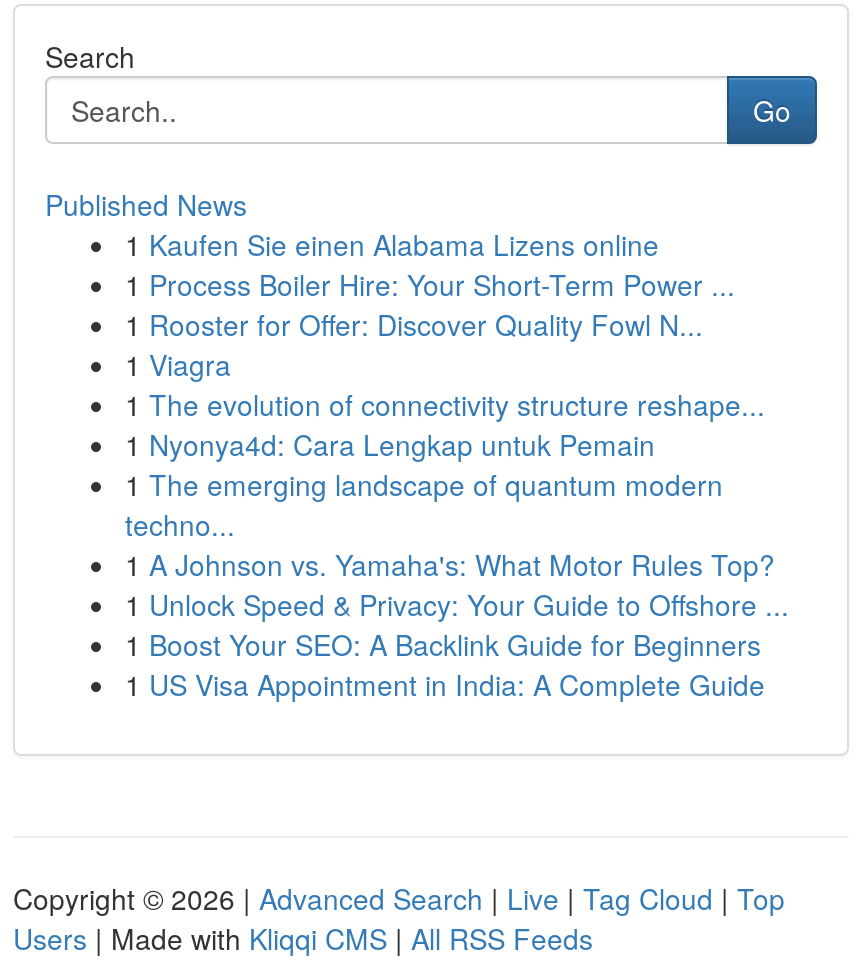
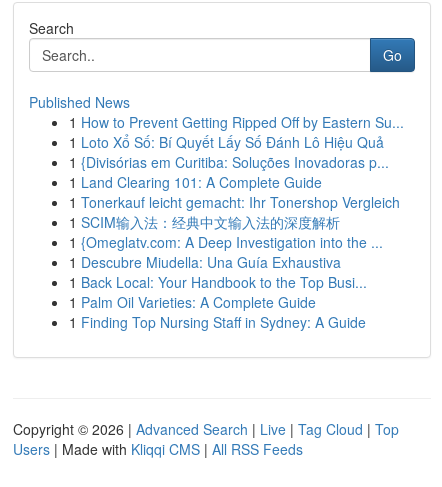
[125,224,789,704] 1 Kaufen Sie einen Alabama Lizens online | 1 Process Boiler Hire: Your Short-Term Power ... | 1 Rooster for Offer: Discover Quality Fowl N... | 1 Viagra | 1 The evolution of connectivity structure reshape... | 1 Nyonya4d: Cara Lengkap untuk Pemain | 1 The emerging landscape of quantum modern | techno... | 1 A Johnson vs. Yamaha's: What Motor Rules Top? | 1 Unlock Speed & Privacy: Your Guide to Offshore ... | 1 Boost Your SEO: A Backlink Guide for Beginners | 1 US Visa Appointment in India: A Complete Guide -> [69,112,404,332] 1 How to Prevent Getting Ripped Off by Eastern Su... | 1 Loto Xổ Số: Bí Quyết Lấy Số Đánh Lô Hiệu Quả | 1 {Divisórias em Curitiba: Soluções Inovadoras p... | 1 Land Clearing 101: A Complete Guide | 1 Tonerkauf leicht gemacht: Ihr Tonershop Vergleich | 1 SCIM输入法：经典中文输入法的深度解析 | 1 {Omeglatv.com: A Deep Investigation into the ... | 1 Descubre Miudella: Una Guía Exhaustiva | 1 Back Local: Your Handbook to the Top Busi... | 1 Palm Oil Varieties: A Complete Guide | 1 Finding Top Nursing Staff in Sydney: A Guide

